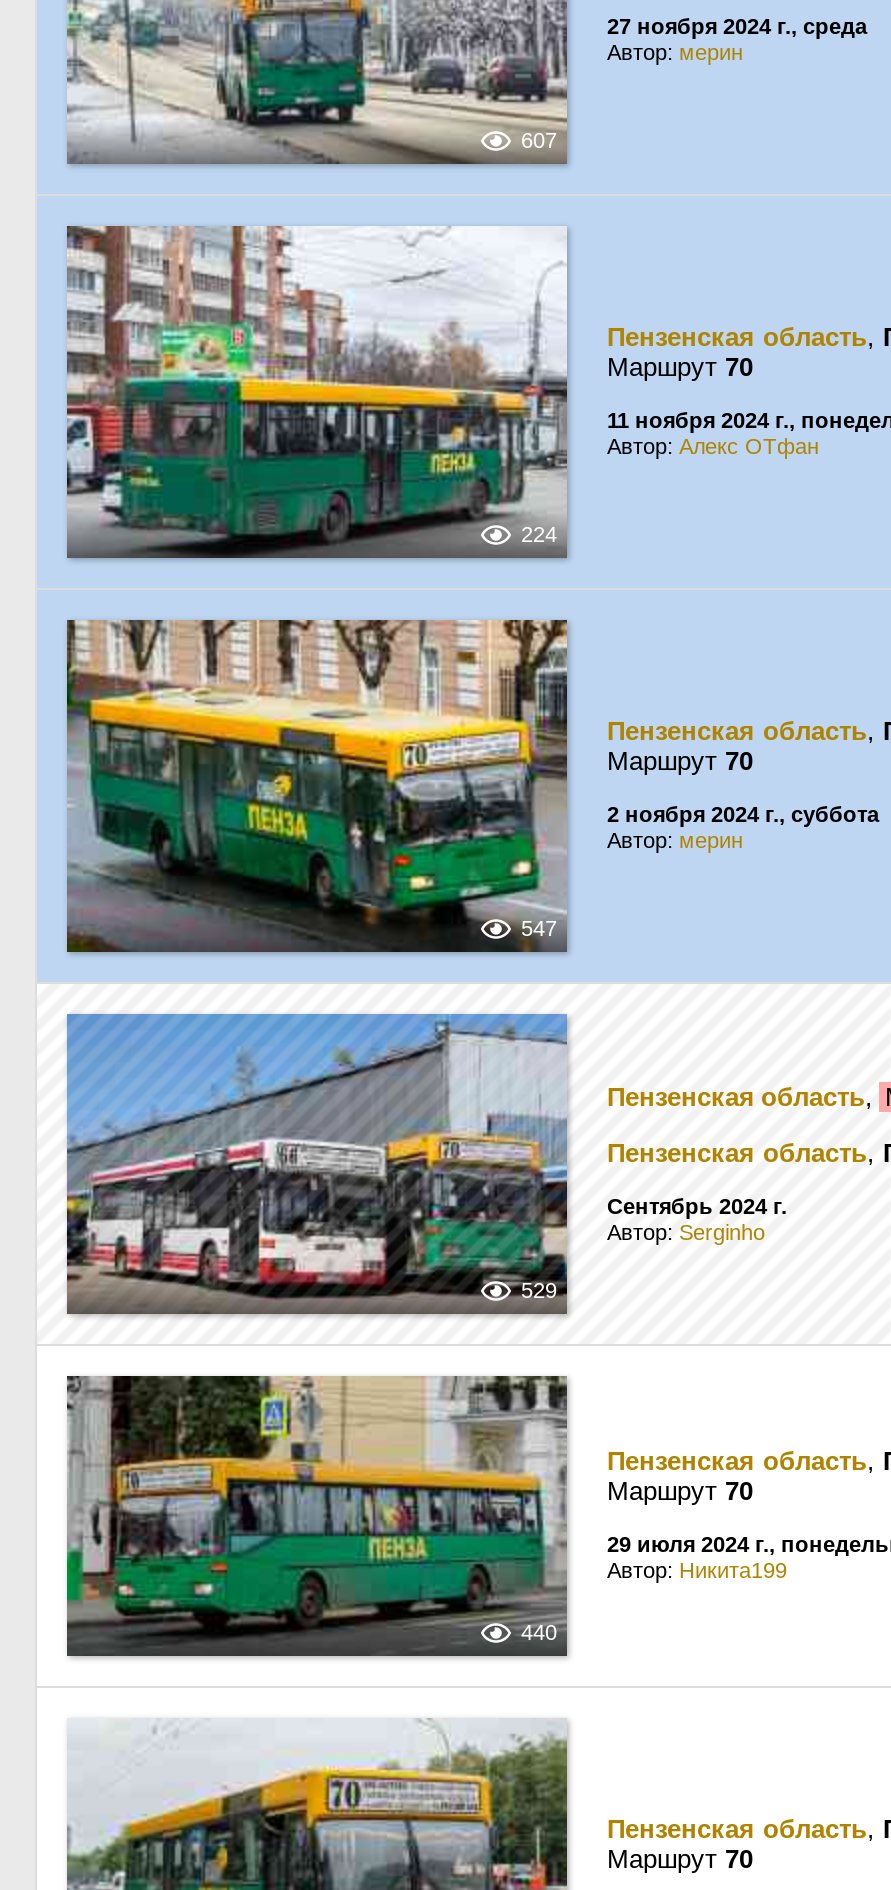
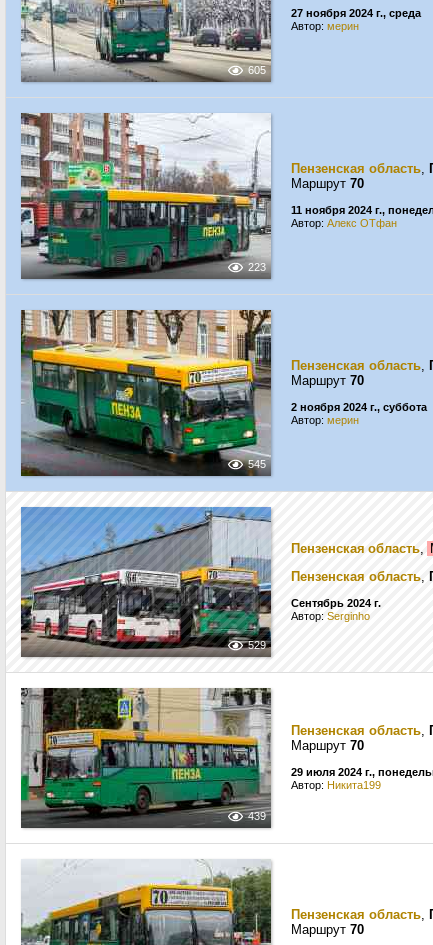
[521,128,557,152] 607 -> [248,64,266,76] 605
[521,522,557,546] 224 -> [248,261,266,273] 223
[521,916,557,940] 547 -> [248,458,266,470] 545
[521,1620,557,1644] 440 -> [248,810,266,822] 439

